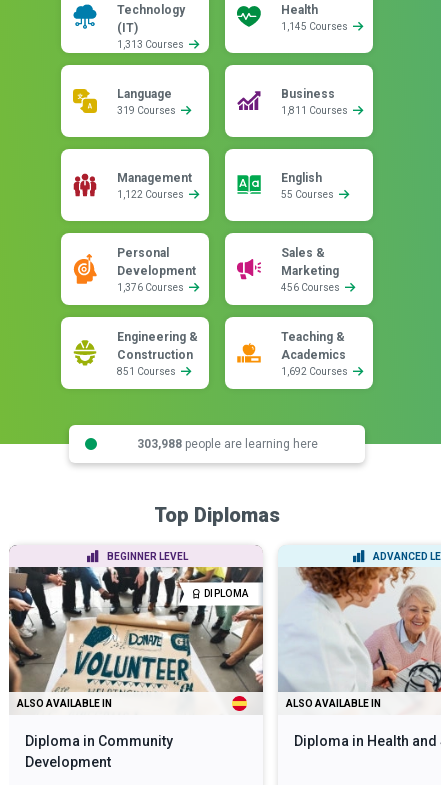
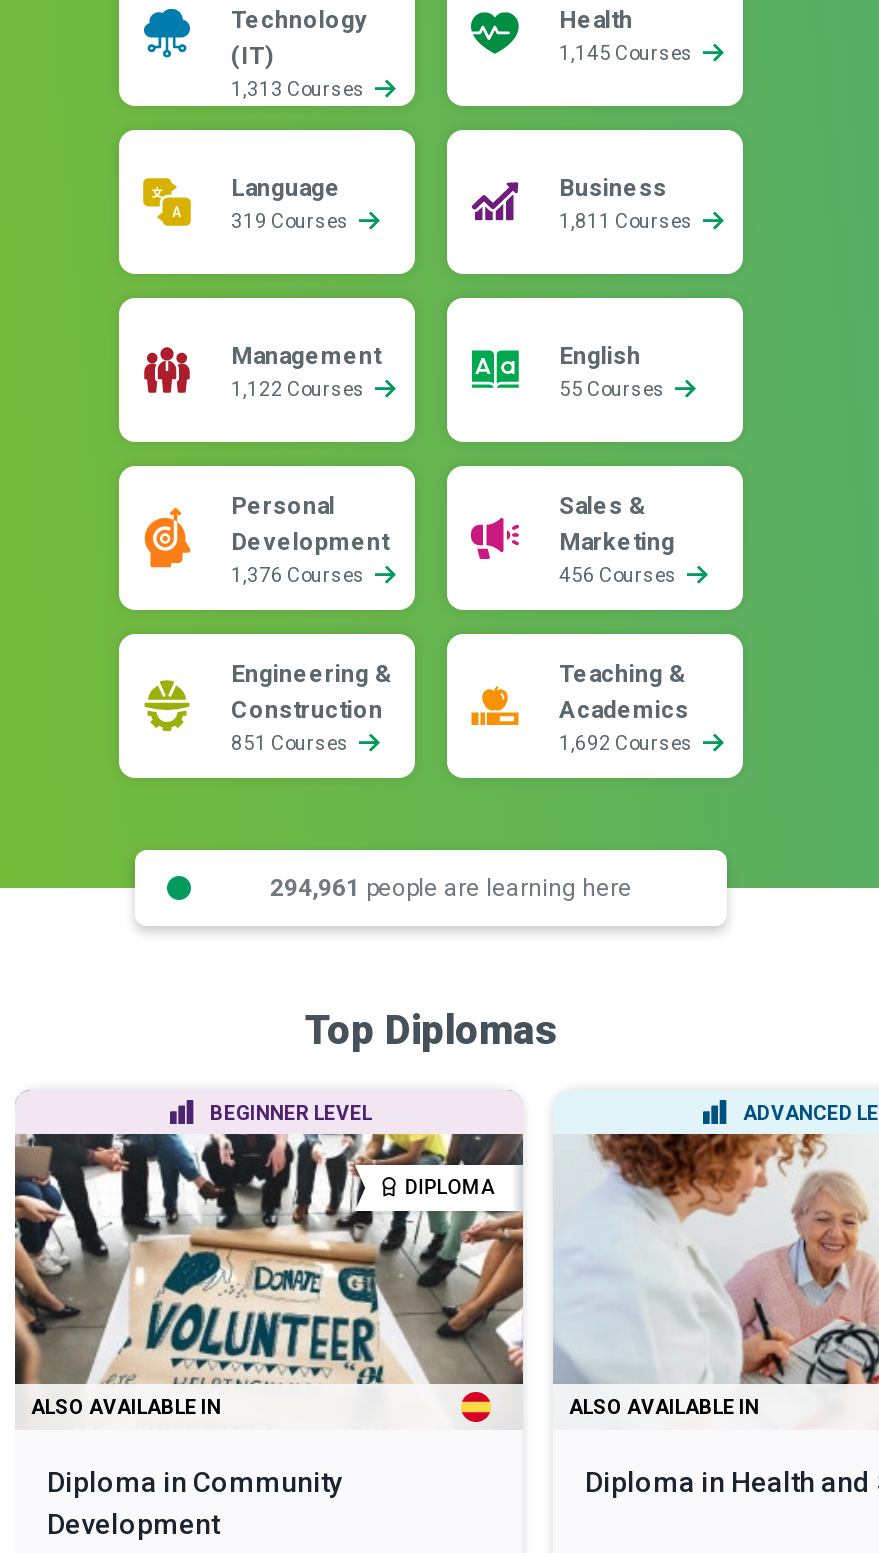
[136,436,317,450] 303,988 people are learning here -> [270,873,632,901] 294,961 people are learning here

